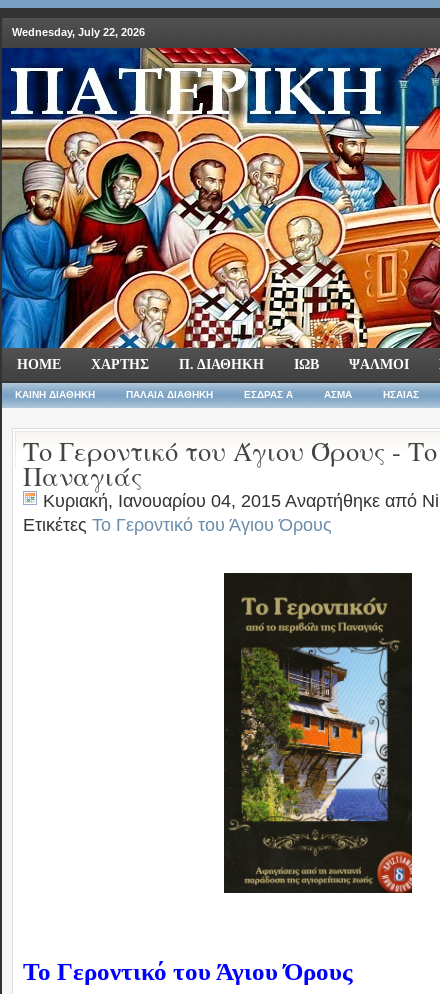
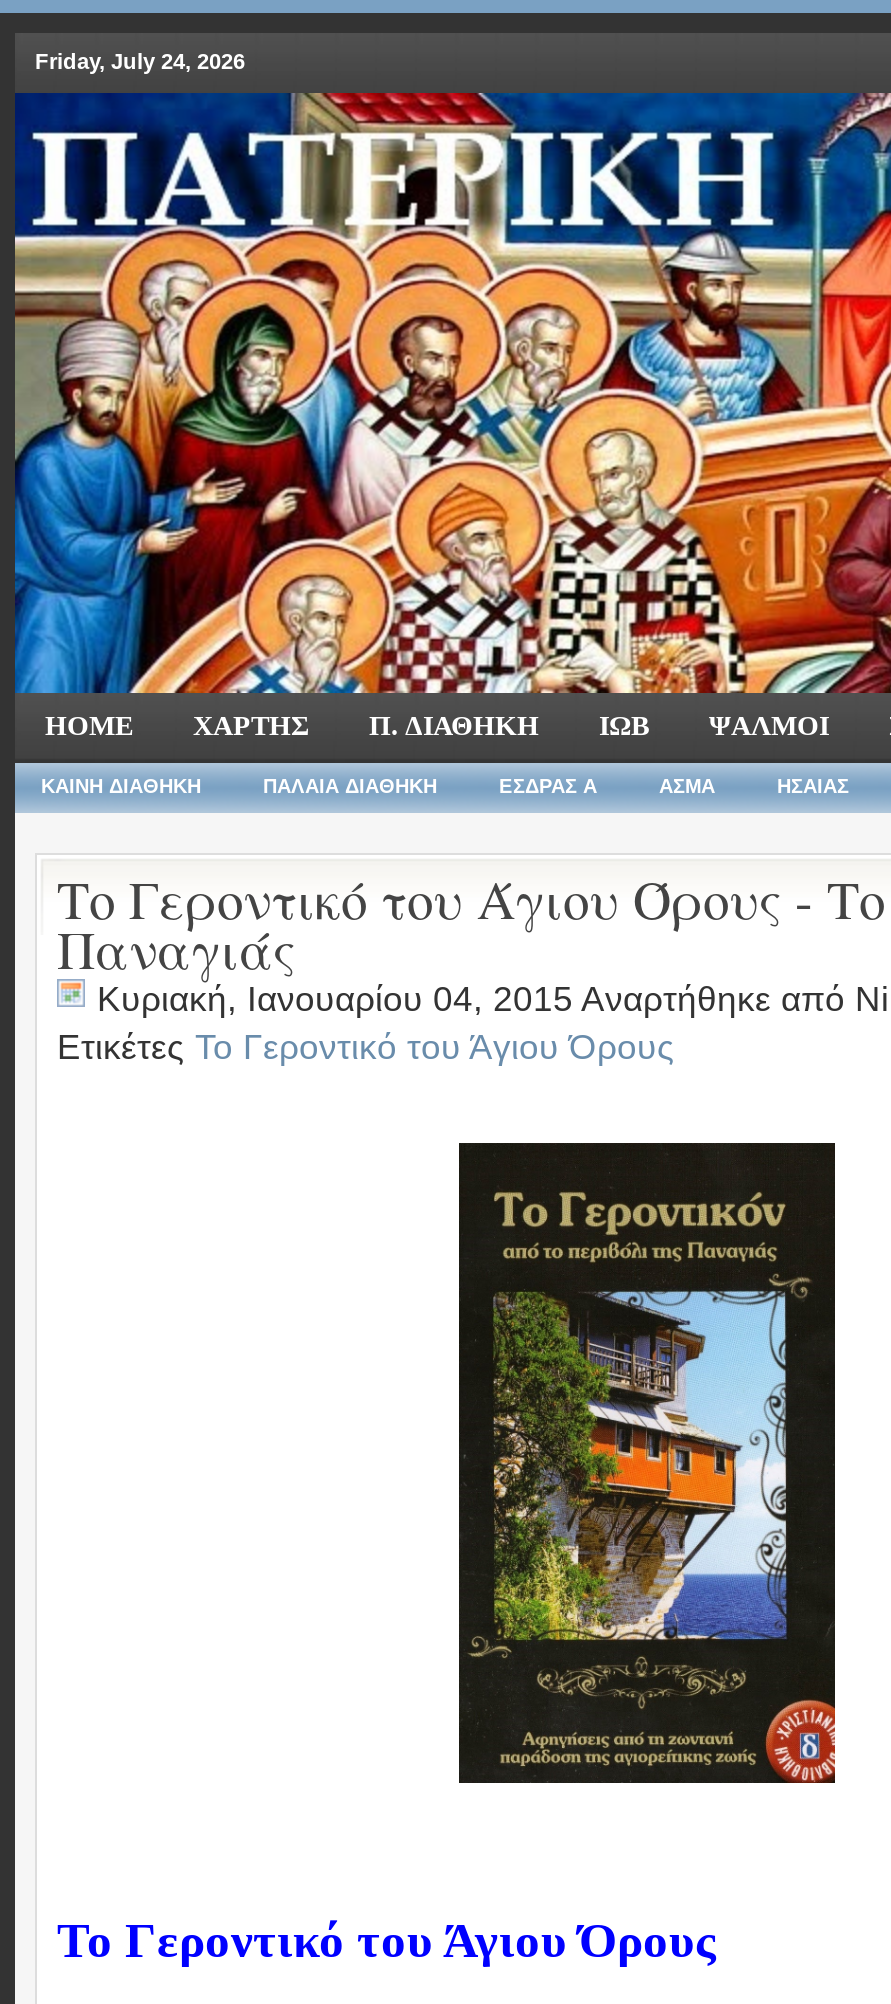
[12,26,145,38] Wednesday, July 22, 2026 -> [35,49,245,73] Friday, July 24, 2026

